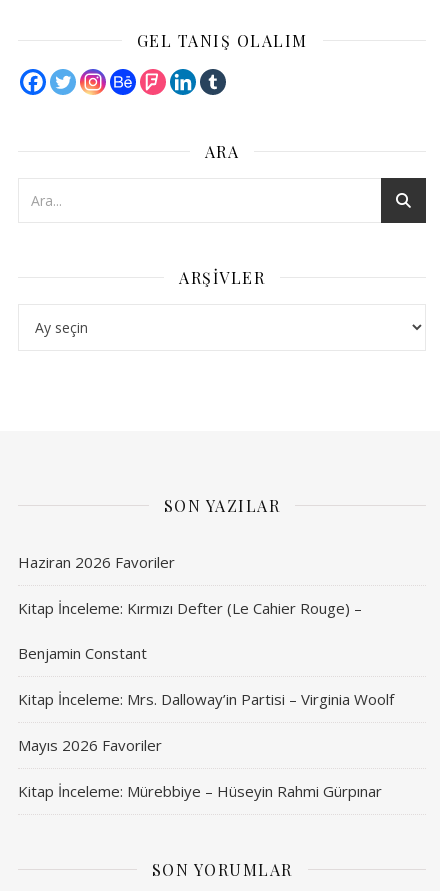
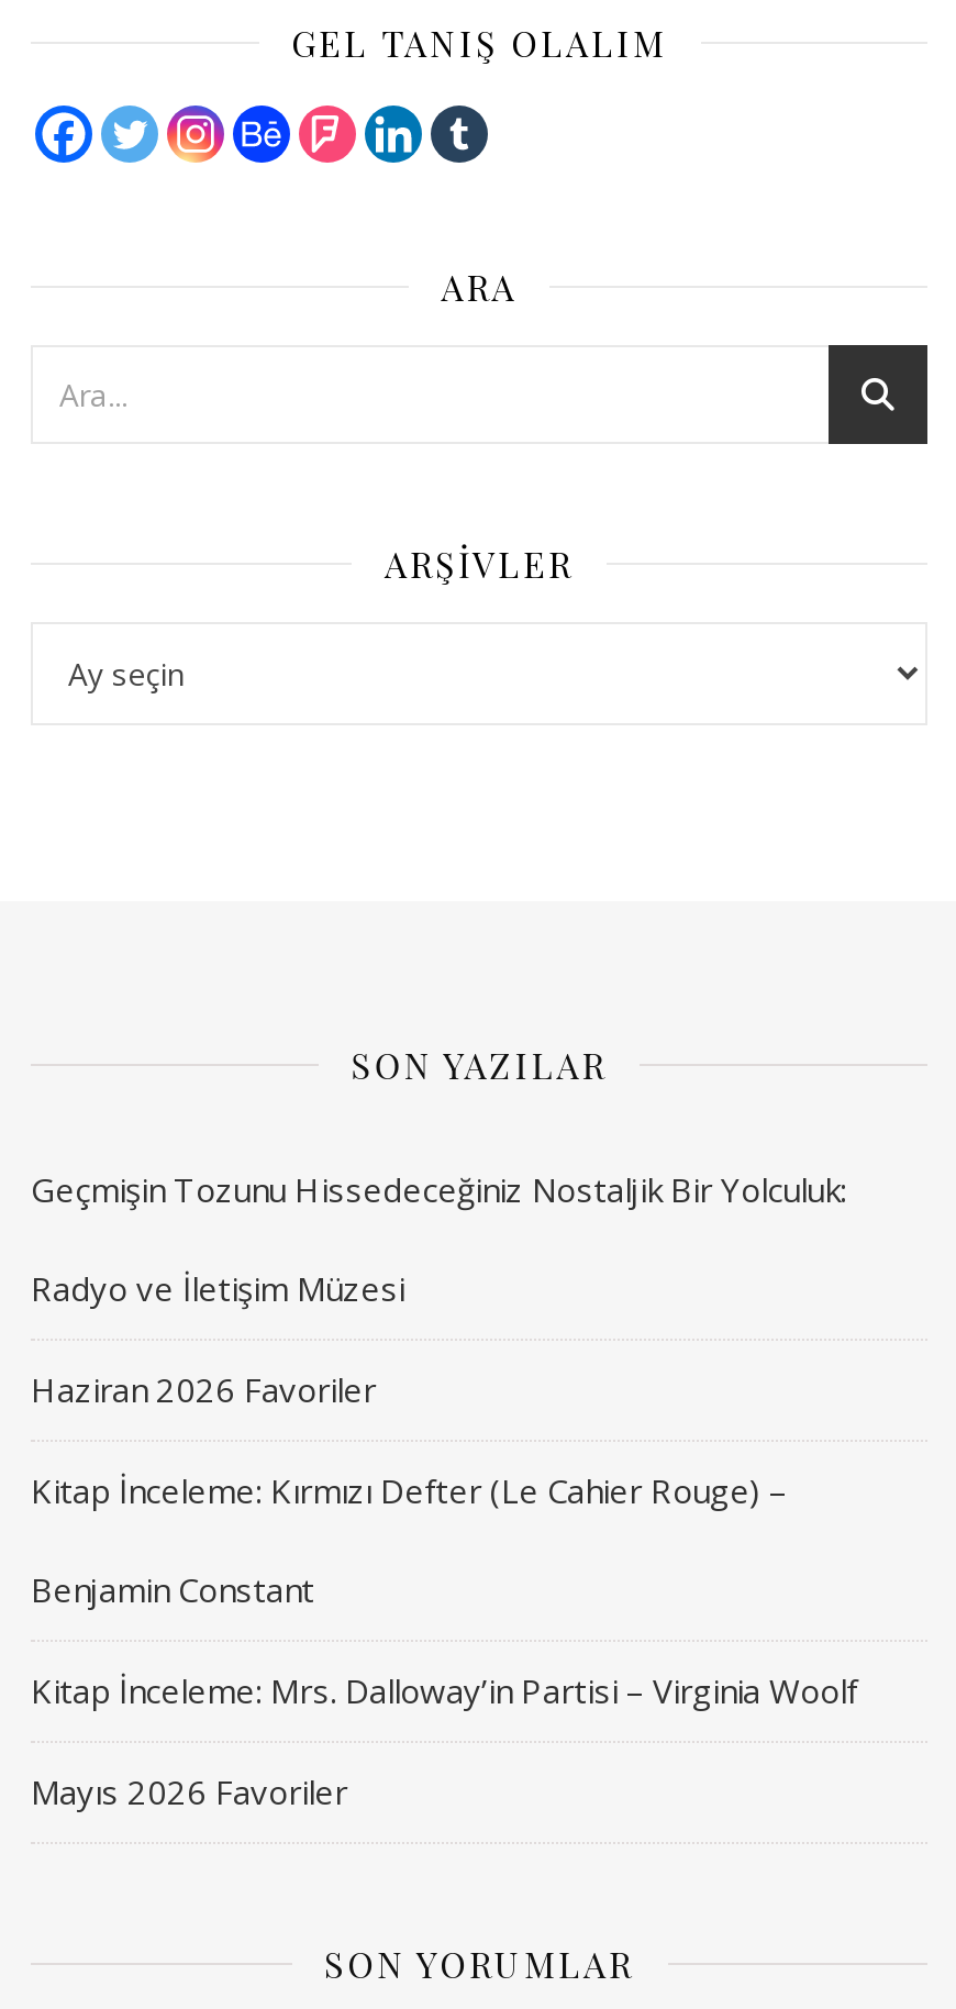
none -> [31,1167,846,1310] Geçmişin Tozunu Hissedeceğiniz Nostaljik Bir Yolculuk: | Radyo ve İletişim Müzesi
moved [18,552,394,755] -> [31,1367,857,1813]: Haziran 2026 Favoriler | Kitap İnceleme: Kırmızı Defter (Le Cahier Rouge) – | Benjamin Constant | Kitap İnceleme: Mrs. Dalloway’in Partisi – Virginia Woolf | Mayıs 2026 Favoriler
[18,781,386,801] Kitap İnceleme: Mürebbiye – Hüseyin Rahmi Gürpınar -> none

